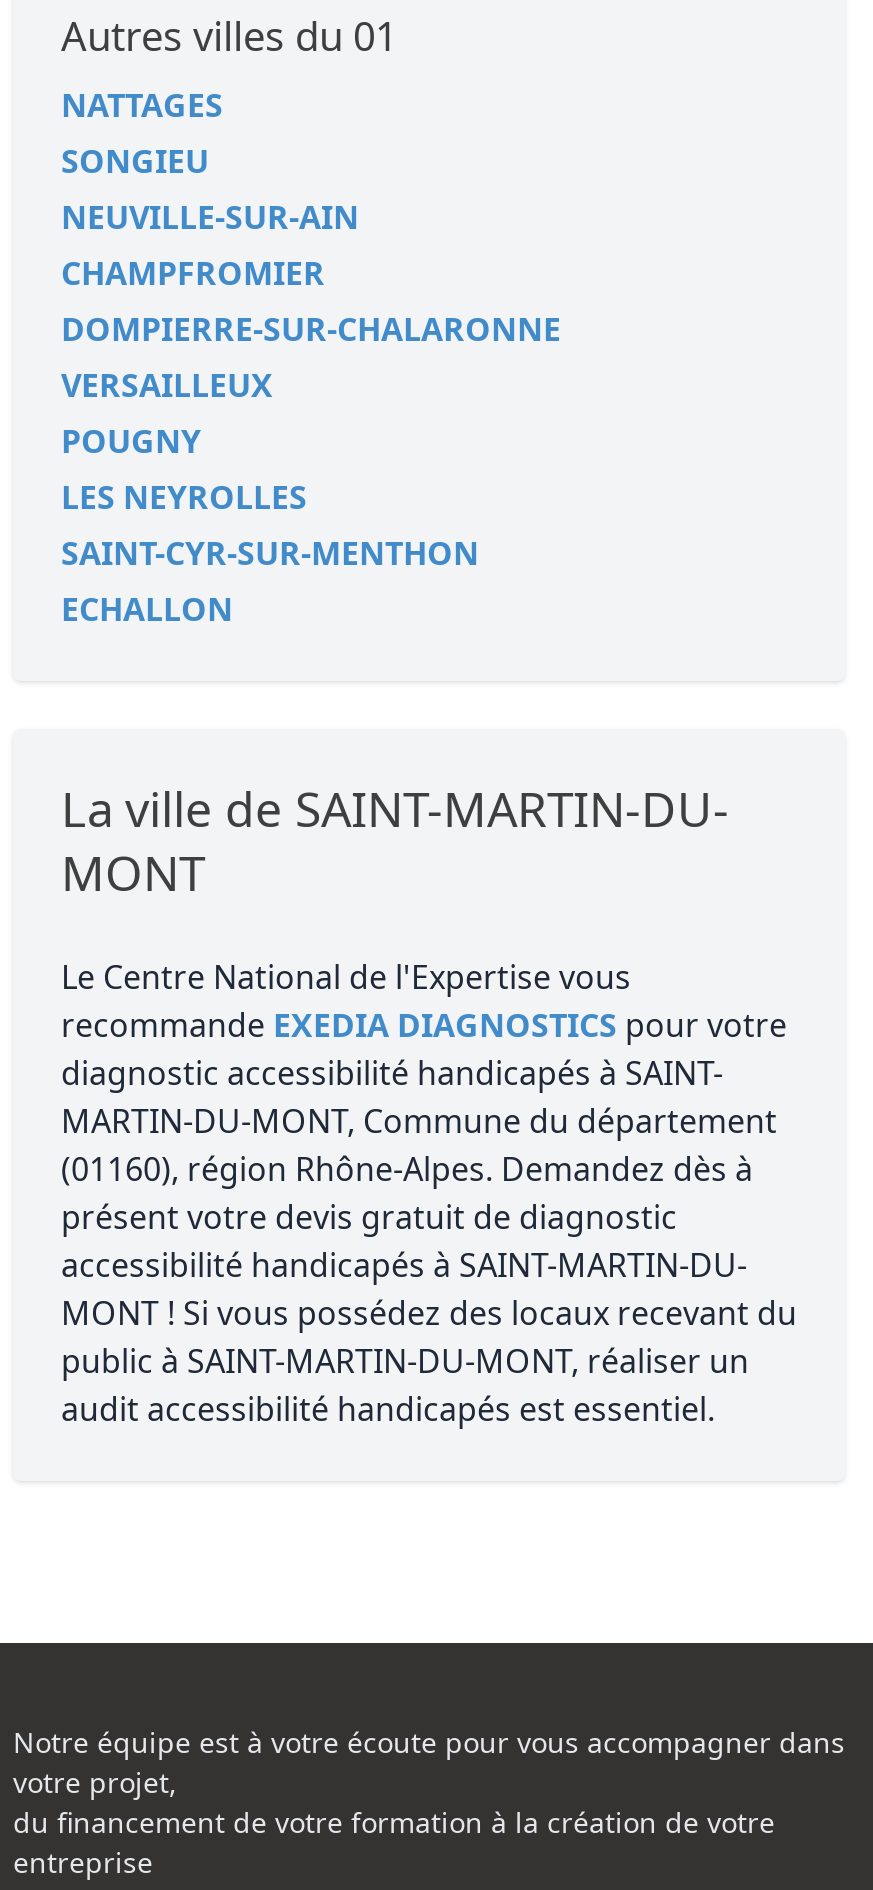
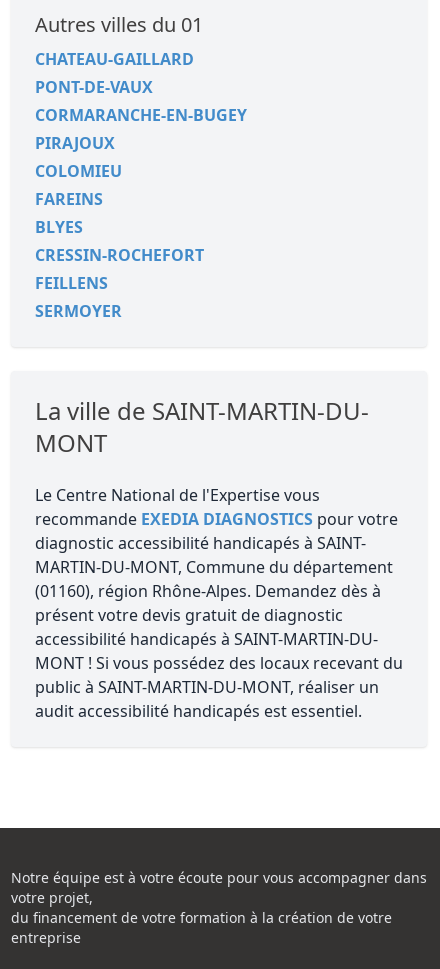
[61,83,561,631] NATTAGES | SONGIEU | NEUVILLE-SUR-AIN | CHAMPFROMIER | DOMPIERRE-SUR-CHALARONNE | VERSAILLEUX | POUGNY | LES NEYROLLES | SAINT-CYR-SUR-MENTHON | ECHALLON -> [35,48,247,322] CHATEAU-GAILLARD | PONT-DE-VAUX | CORMARANCHE-EN-BUGEY | PIRAJOUX | COLOMIEU | FAREINS | BLYES | CRESSIN-ROCHEFORT | FEILLENS | SERMOYER

